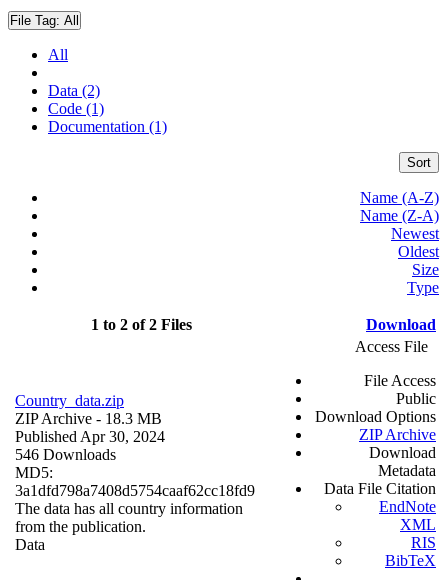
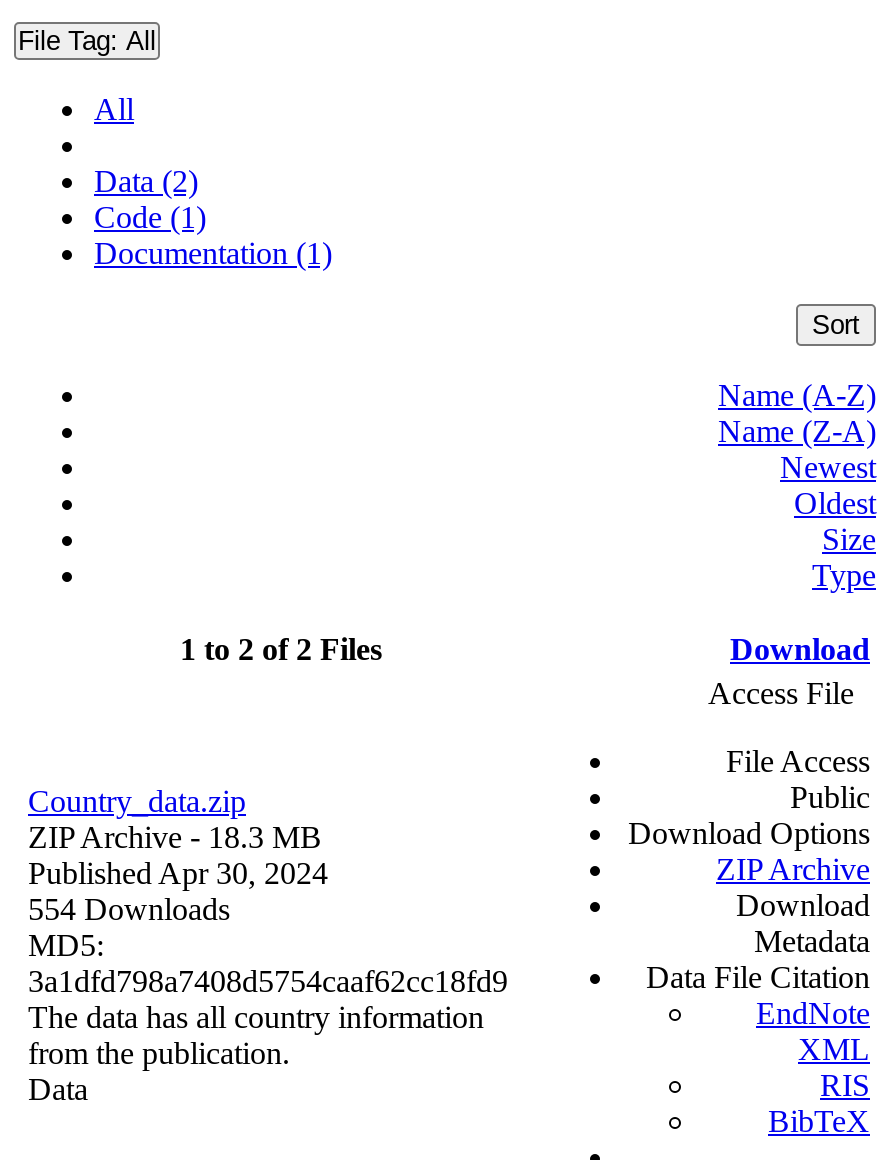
[15,446,116,463] 546 Downloads -> [28,893,230,927] 554 Downloads

